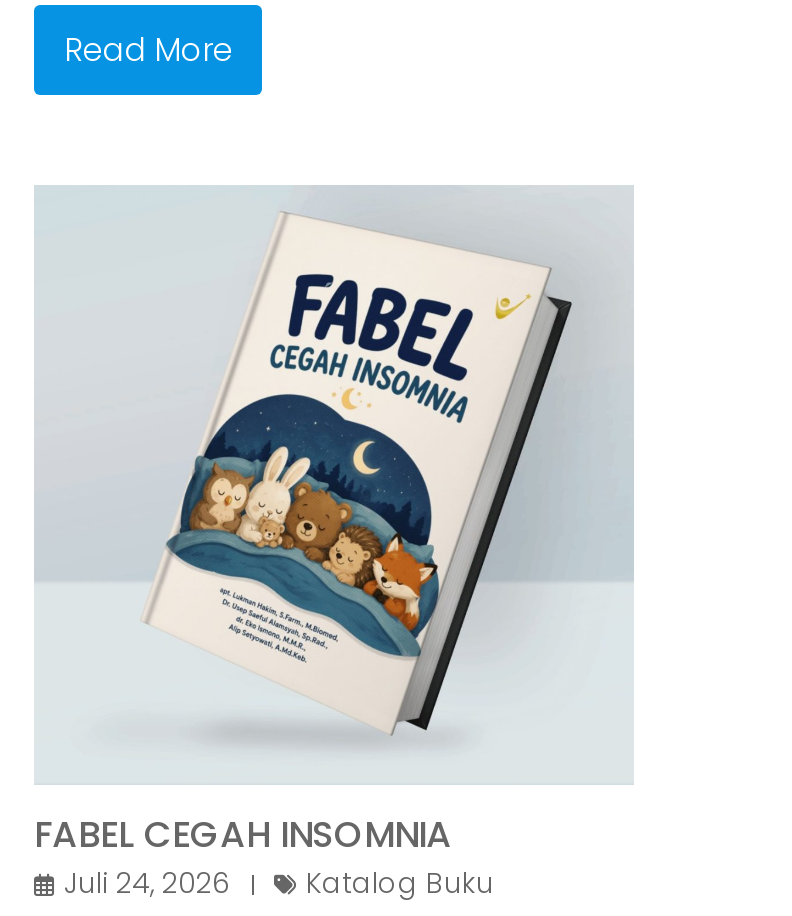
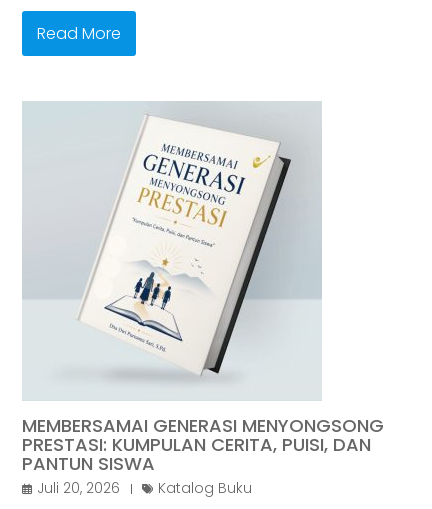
[166,273,476,665] [image] -> [92,145,246,351] [image]
[34,810,452,904] FABEL CEGAH INSOMNIA | Juli 24, 2026 -> [22,413,384,498] MEMBERSAMAI GENERASI MENYONGSONG | PRESTASI: KUMPULAN CERITA, PUISI, DAN | PANTUN SISWA | Juli 20, 2026

